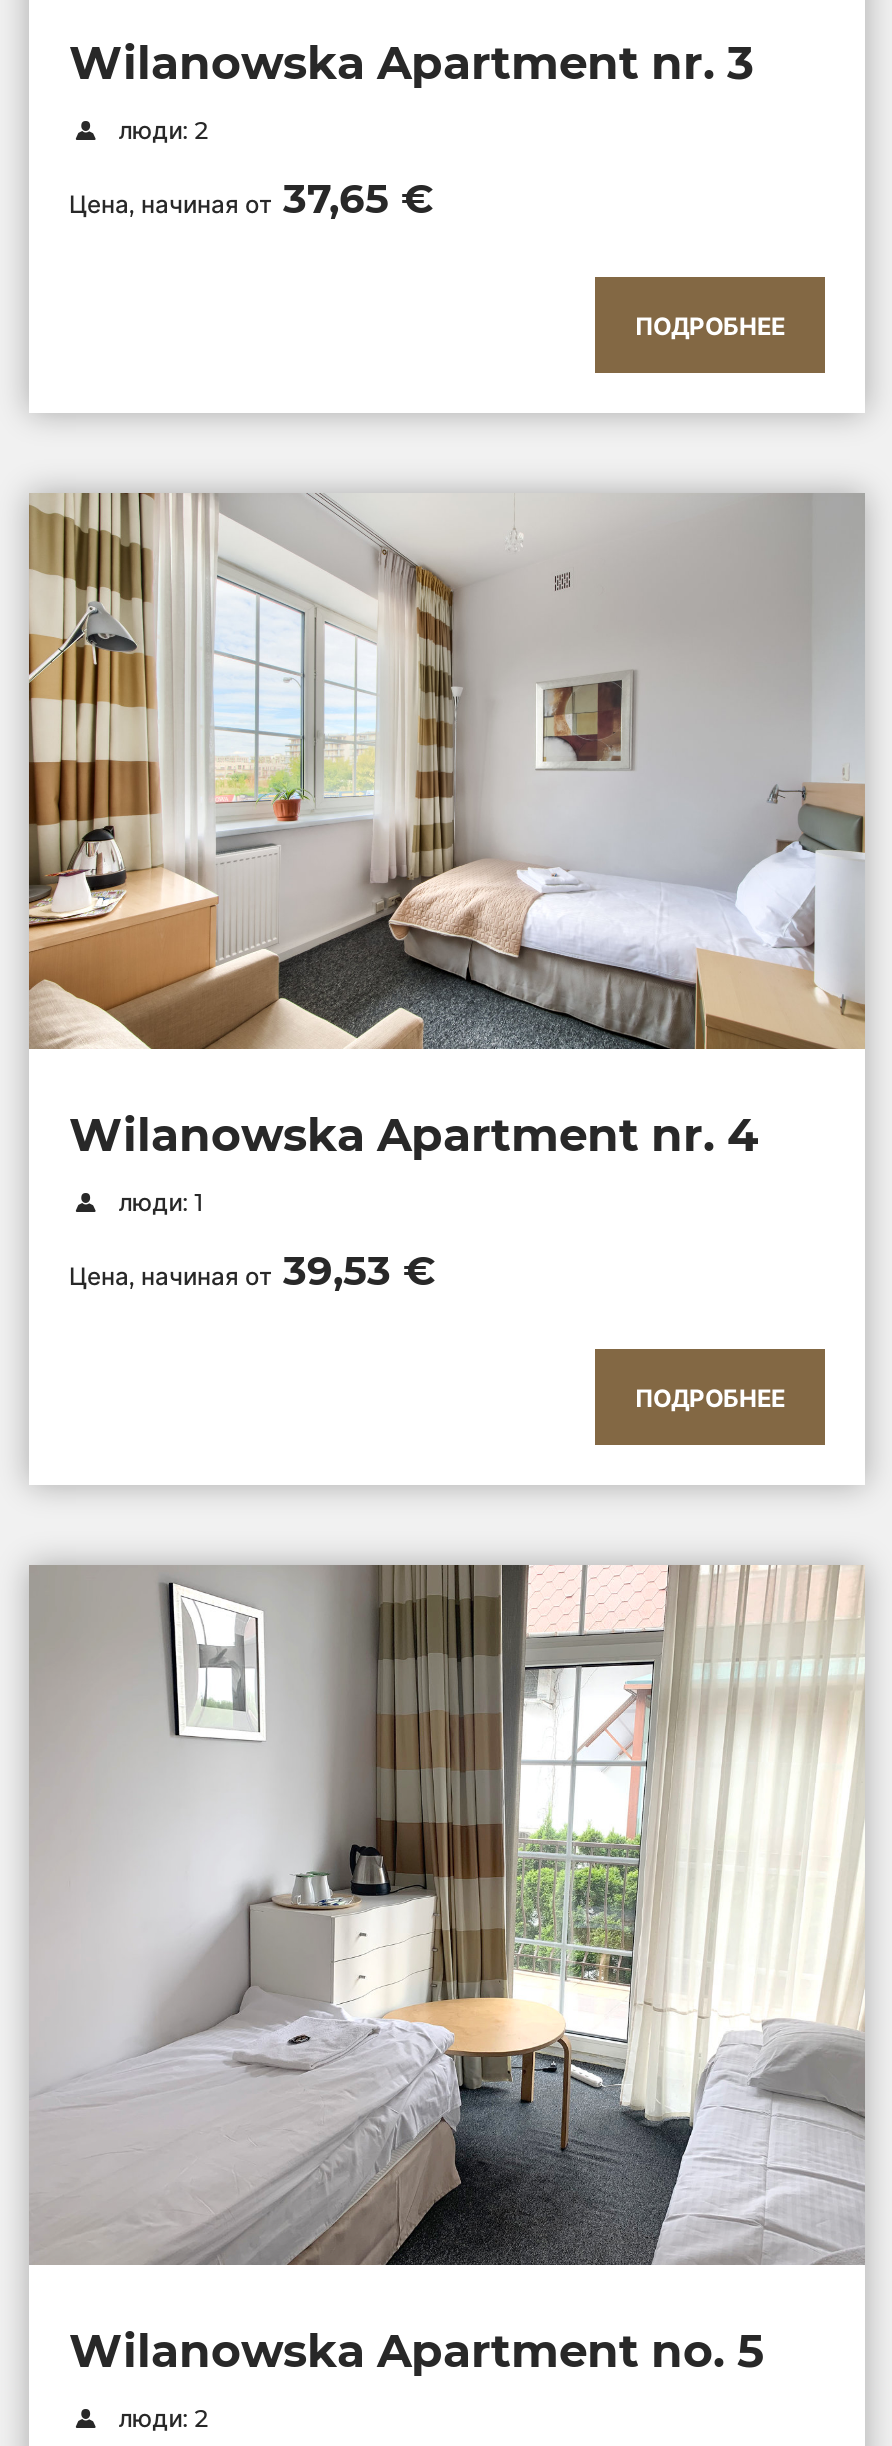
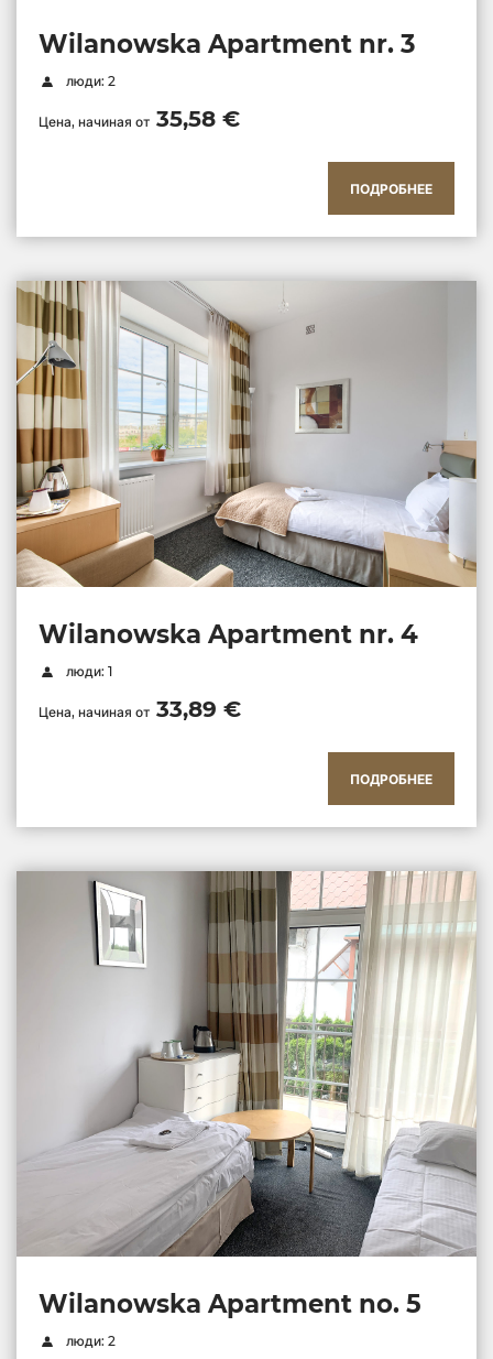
[69,175,433,223] Цена, начиная от 37,65 € -> [39,106,240,132] Цена, начиная от 35,58 €
[69,1248,435,1296] Цена, начиная от 39,53 € -> [39,696,241,723] Цена, начиная от 33,89 €

